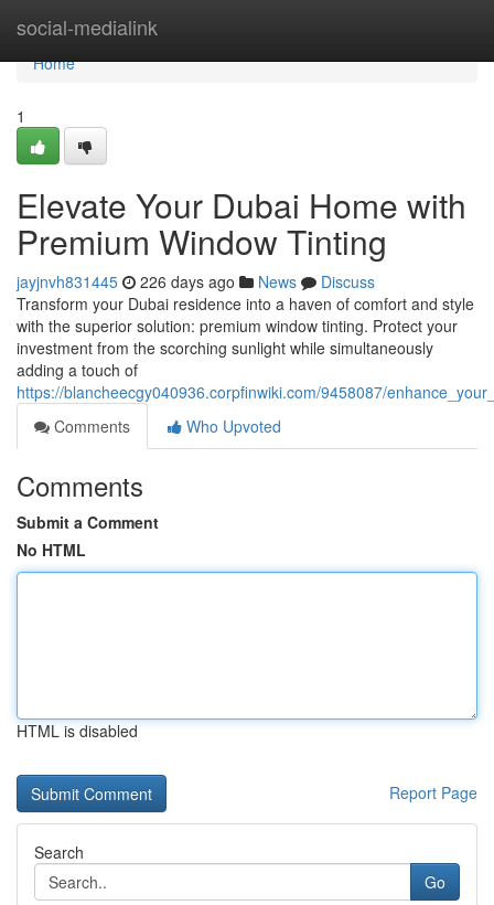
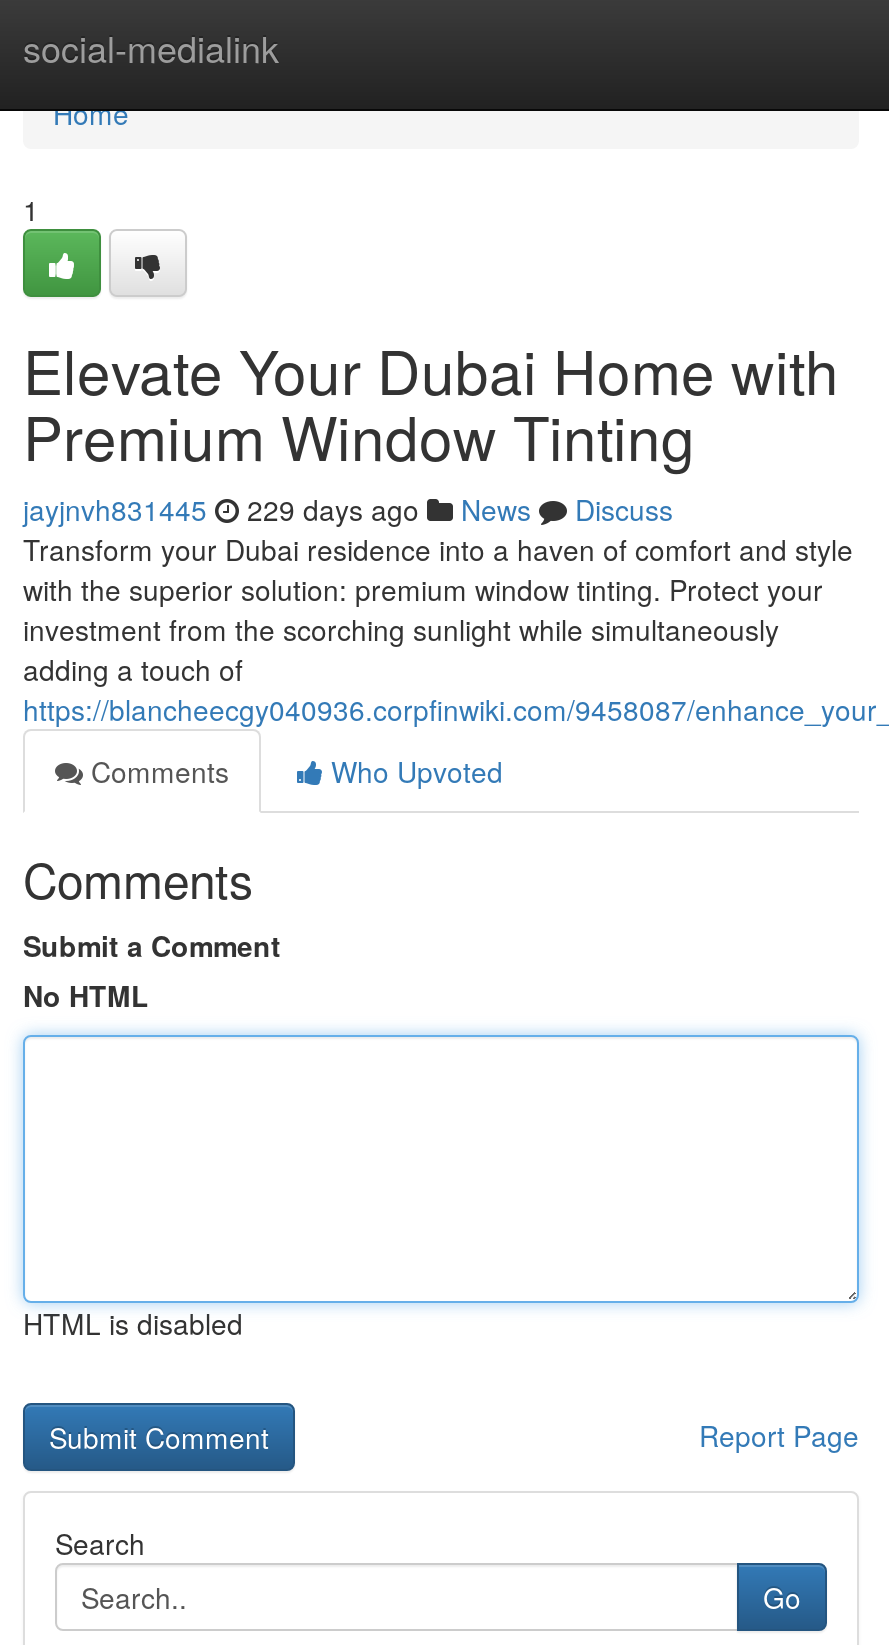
[17,270,375,292] jayjnvh831445 226 days ago News Discuss -> [23,489,673,529] jayjnvh831445 229 days ago News Discuss

